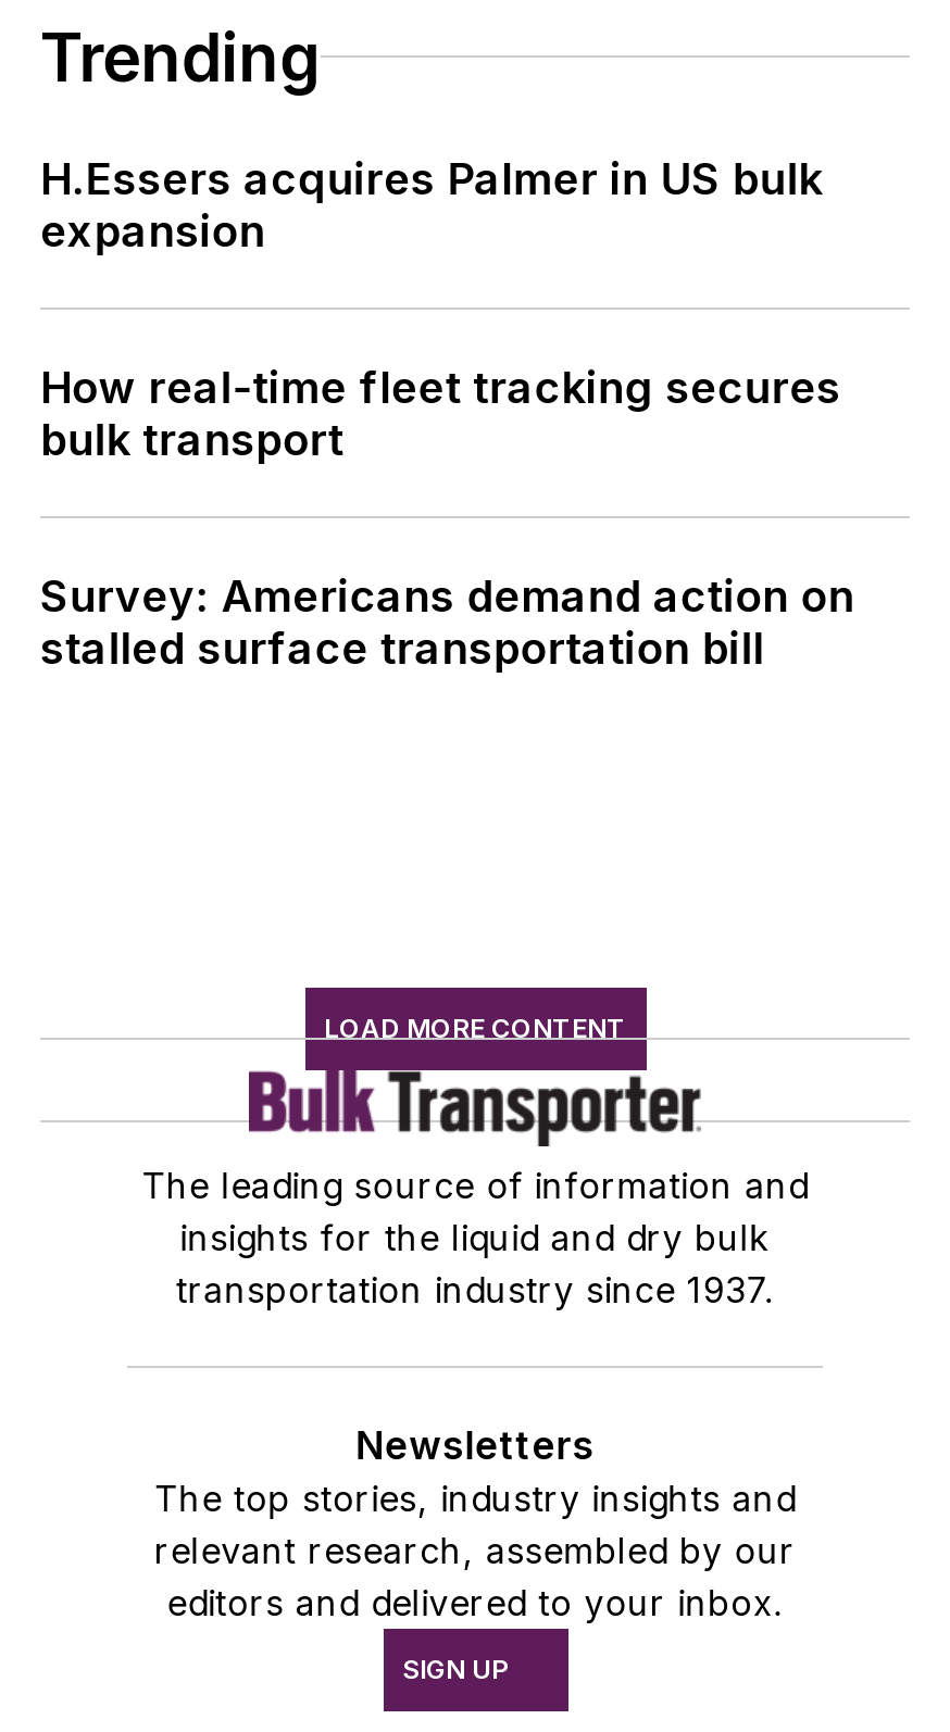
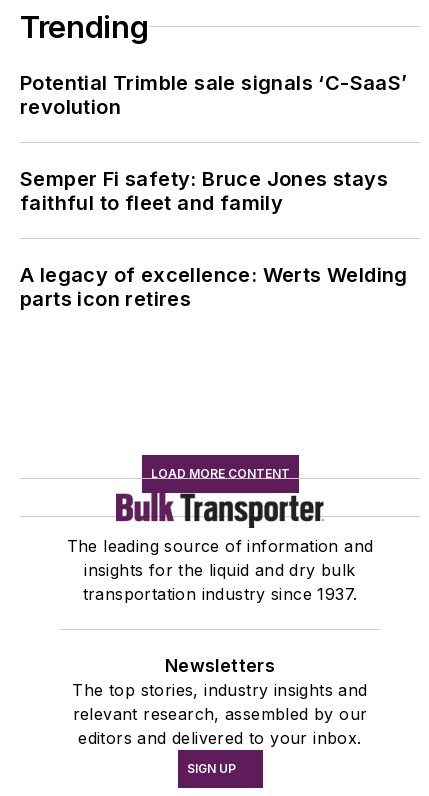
[40,153,823,258] H.Essers acquires Palmer in US bulk | expansion -> [20,71,408,119] Potential Trimble sale signals ‘C-SaaS’ | revolution
[40,362,841,466] How real-time fleet tracking secures | bulk transport -> [20,167,388,215] Semper Fi safety: Bruce Jones stays | faithful to fleet and family
[40,570,855,675] Survey: Americans demand action on | stalled surface transportation bill -> [20,263,408,311] A legacy of excellence: Werts Welding | parts icon retires

